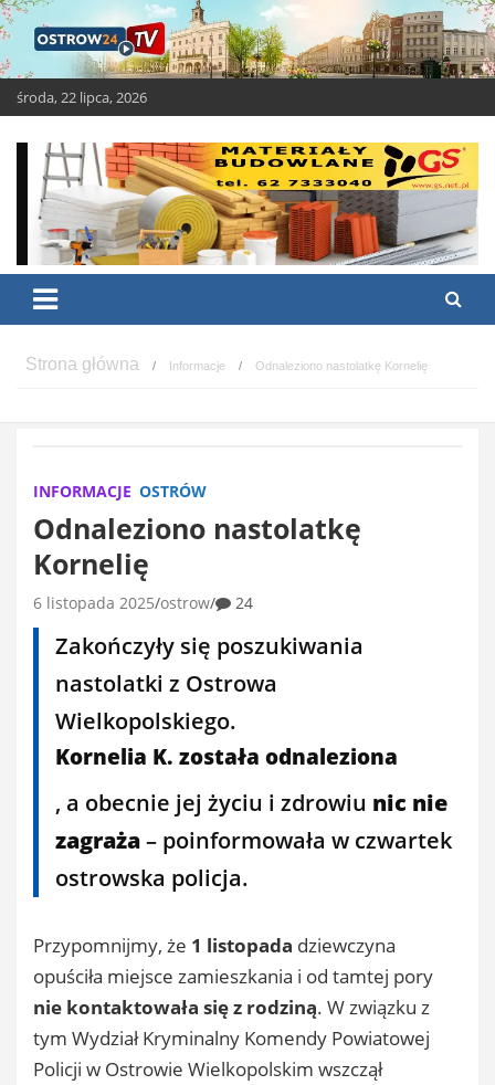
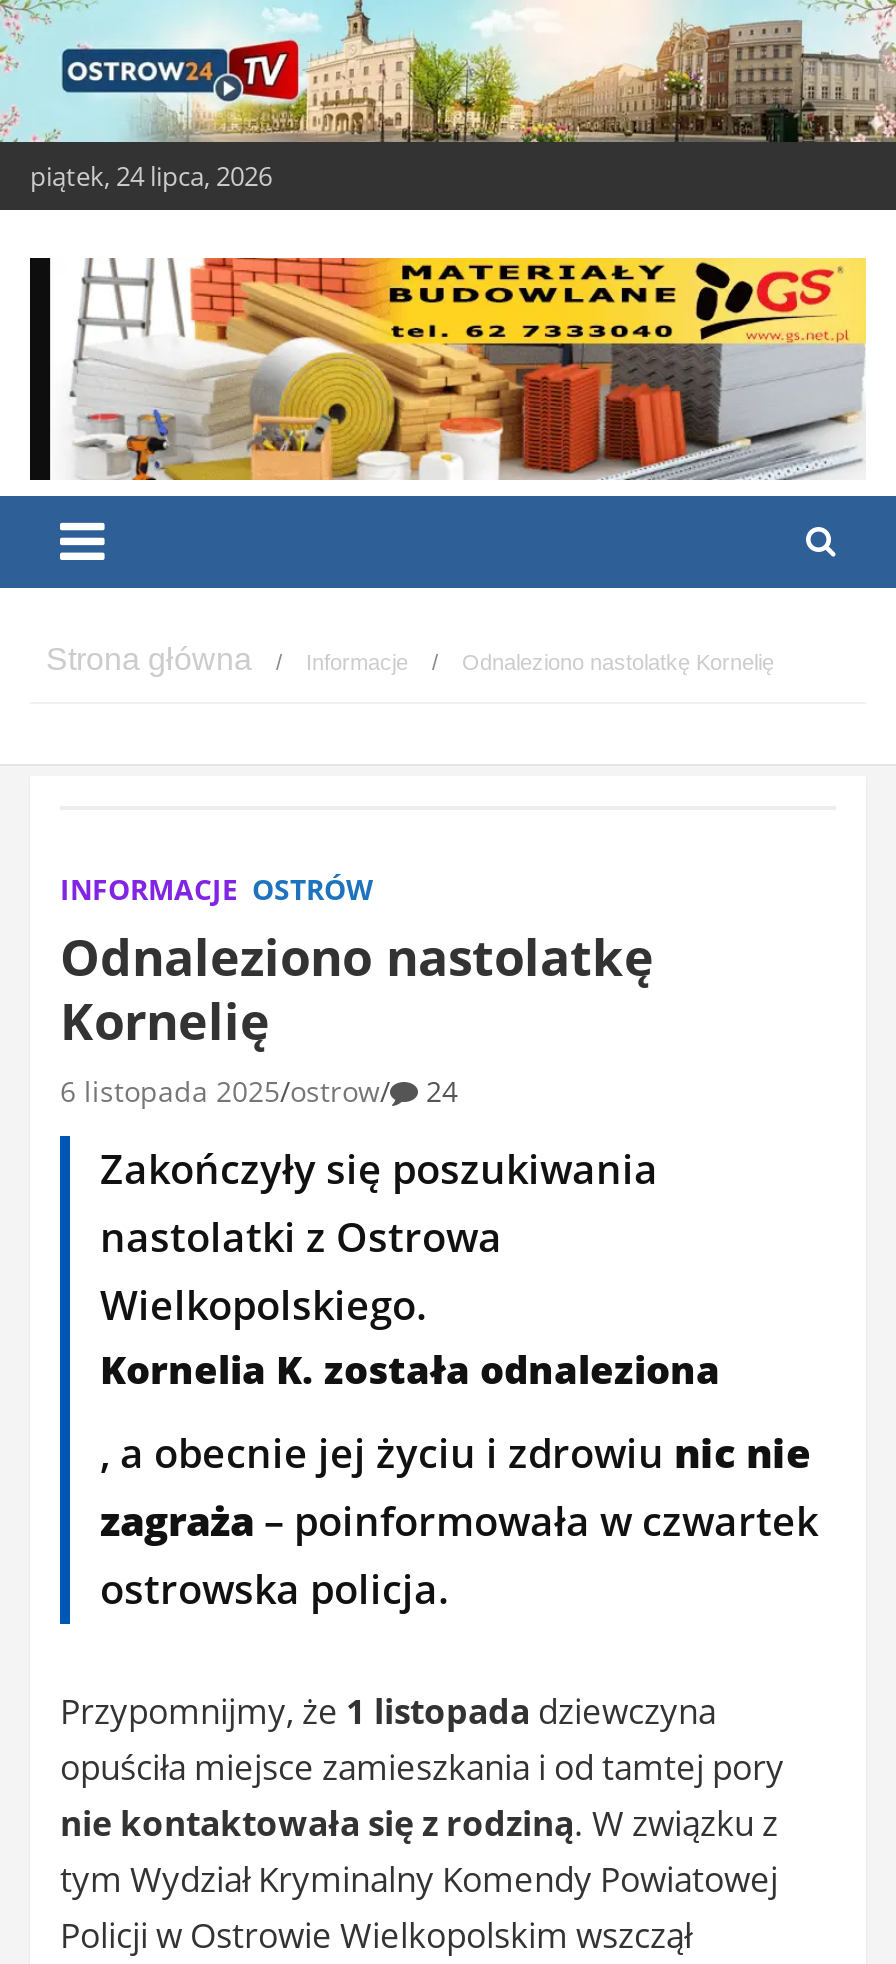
[17,87,147,107] środa, 22 lipca, 2026 -> [30,157,272,193] piątek, 24 lipca, 2026

